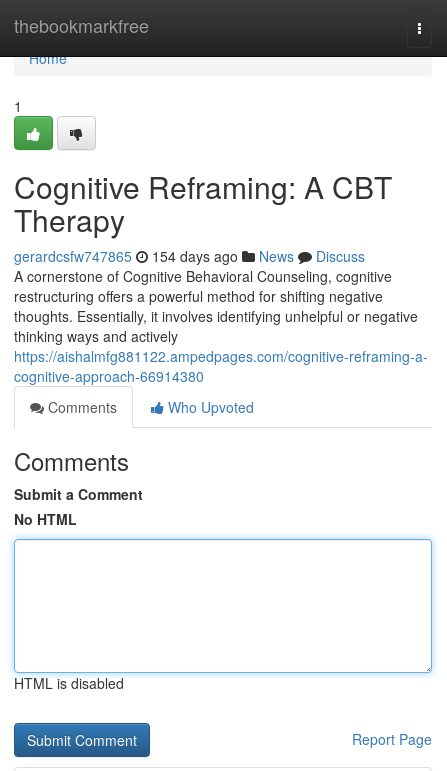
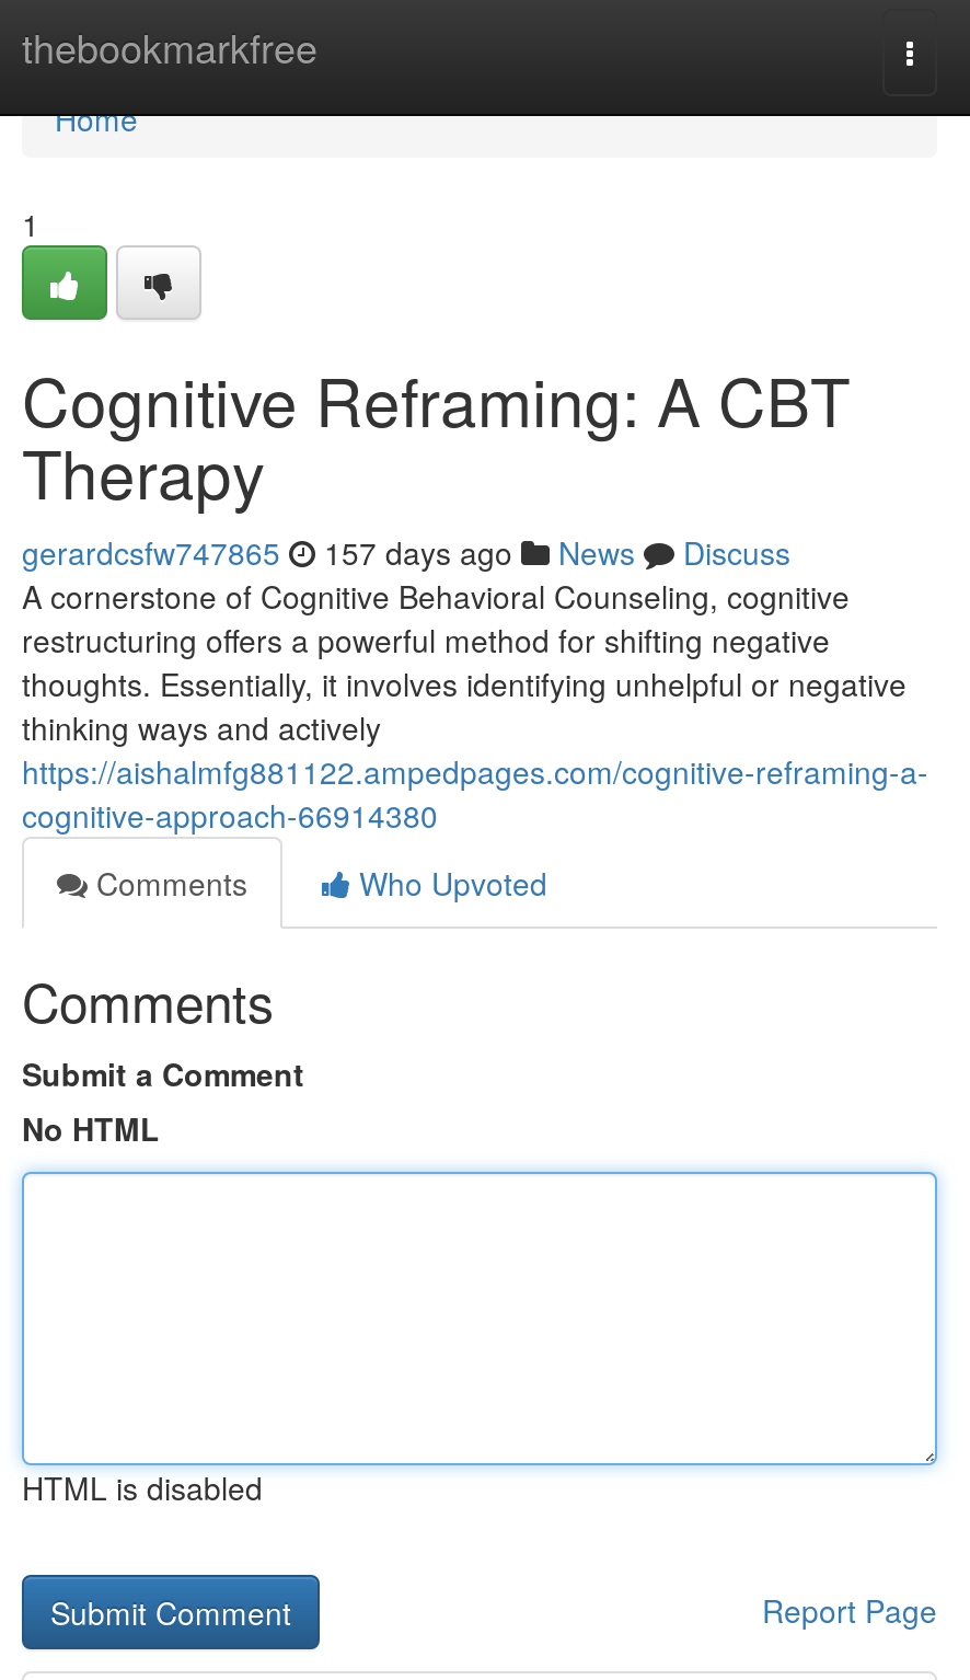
[14,246,365,266] gerardcsfw747865 154 days ago News Discuss -> [22,530,790,574] gerardcsfw747865 157 days ago News Discuss

